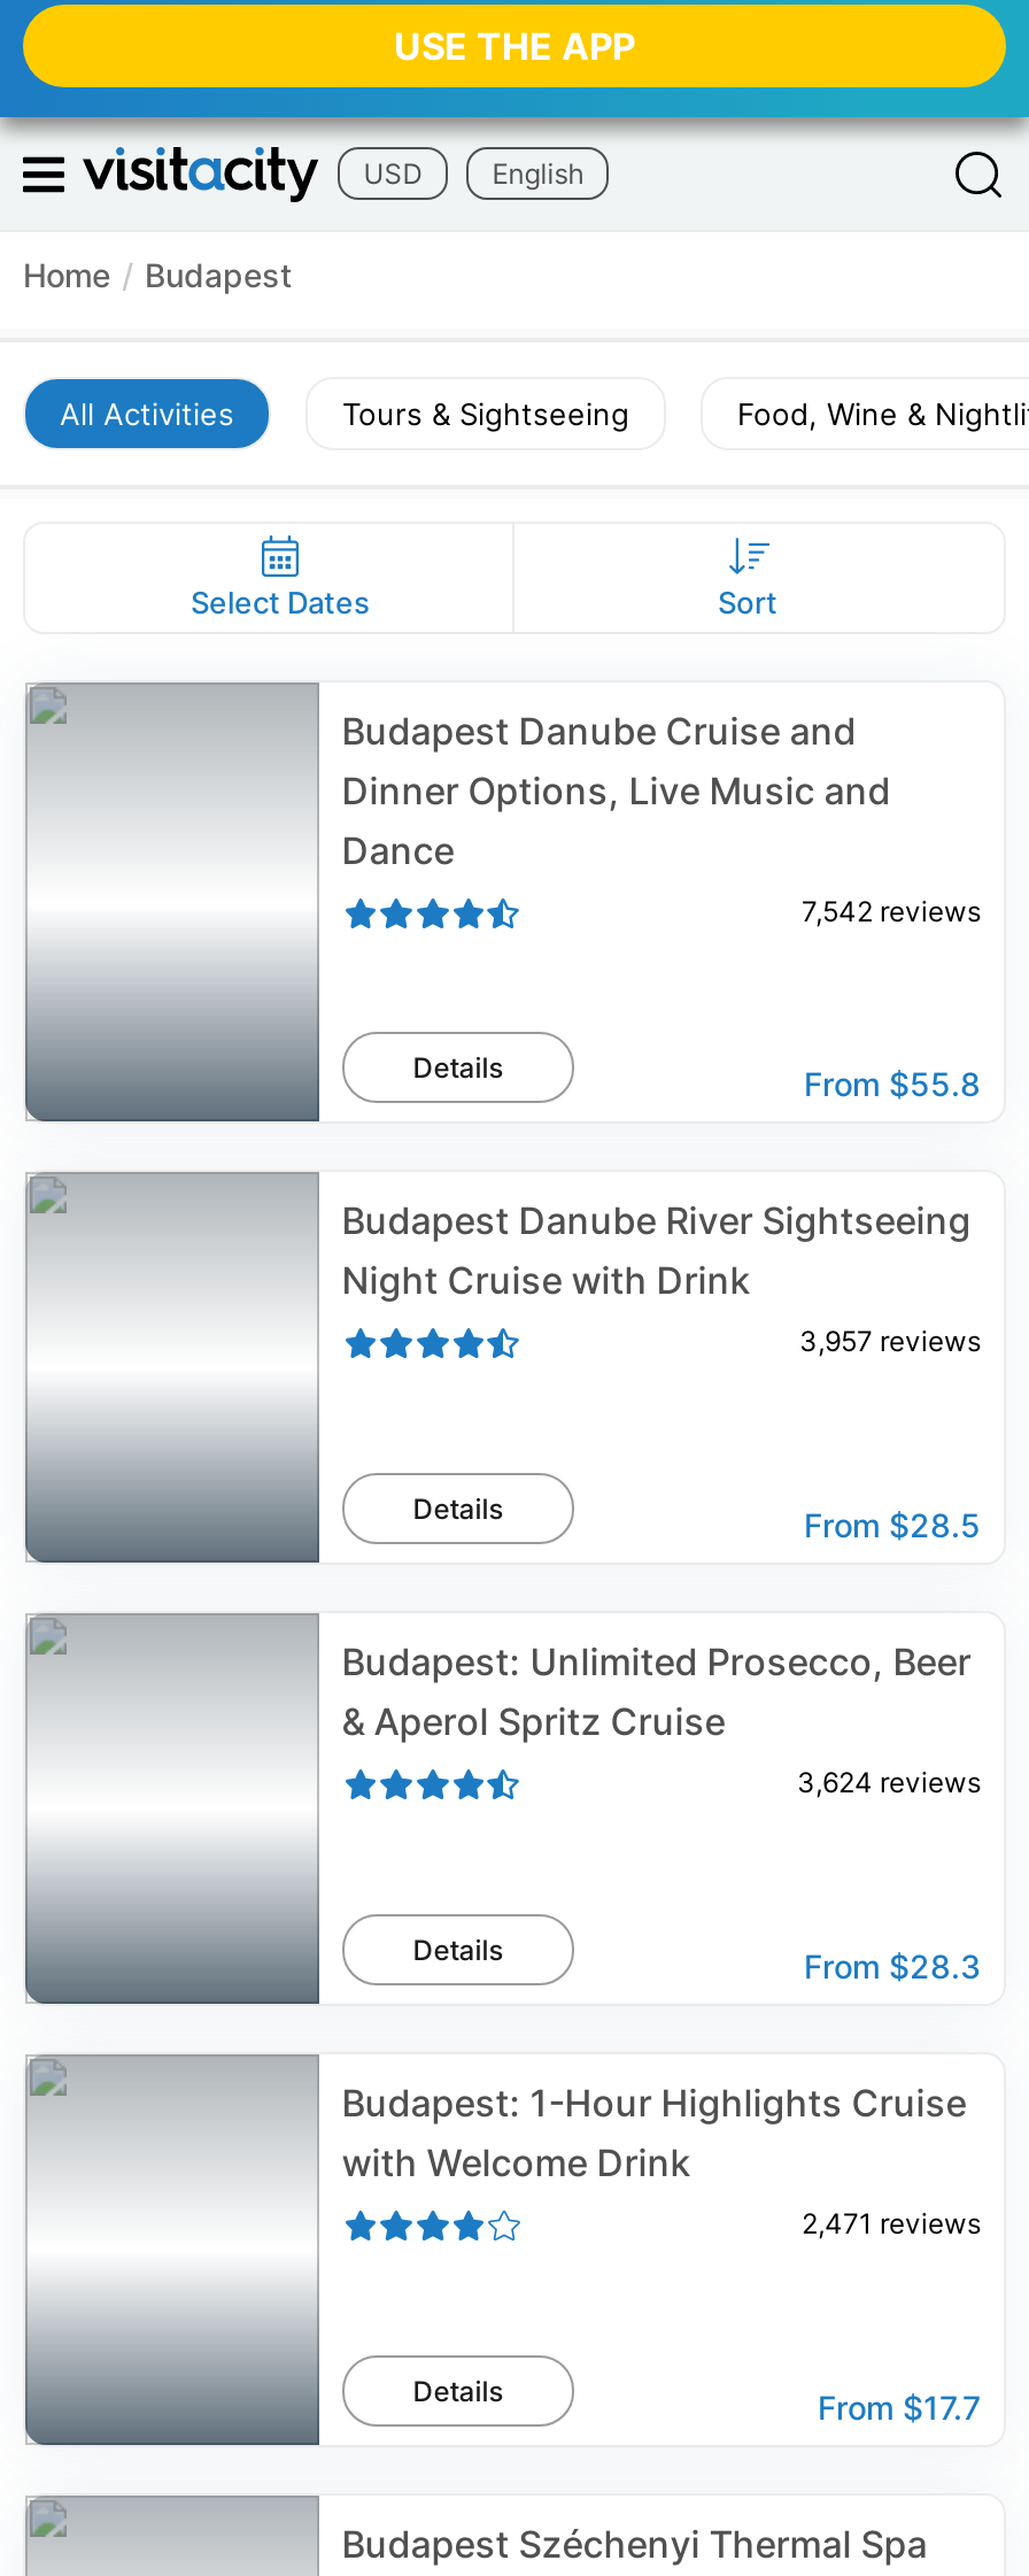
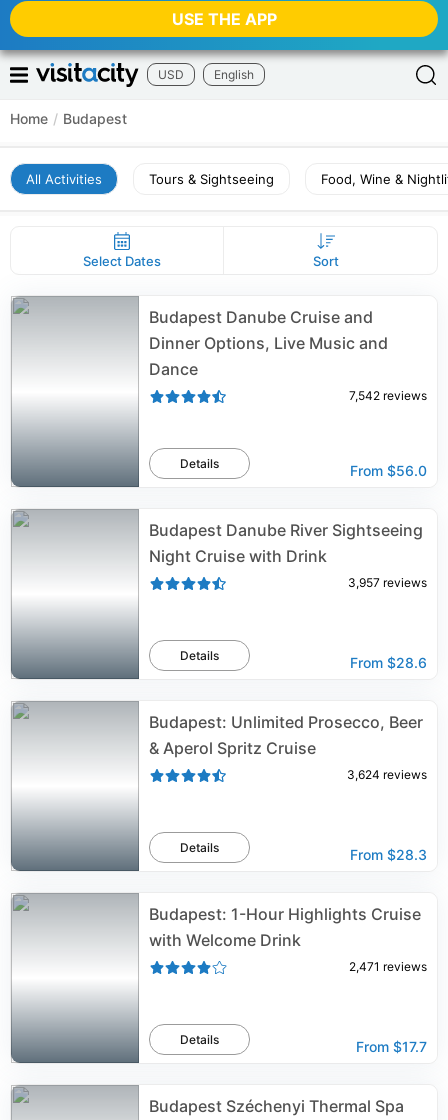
[804,1064,981,1103] From $55.8 -> [350,462,427,479] From $56.0
[804,1505,981,1544] From $28.5 -> [350,654,427,671] From $28.6

